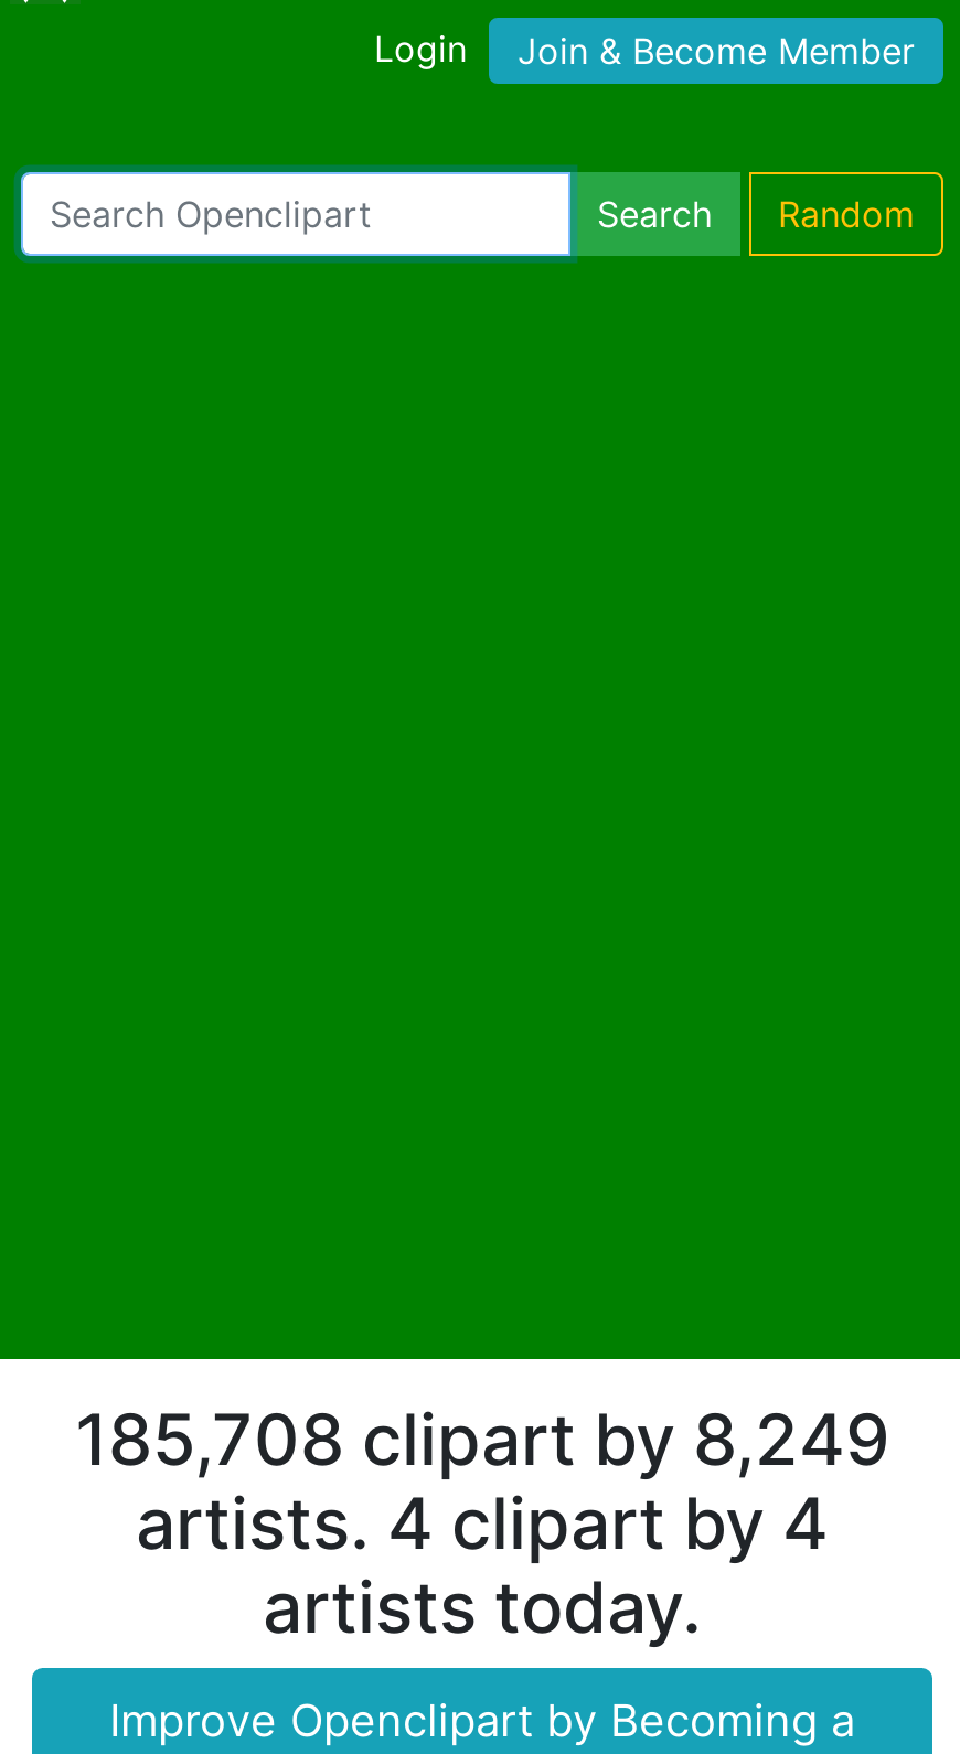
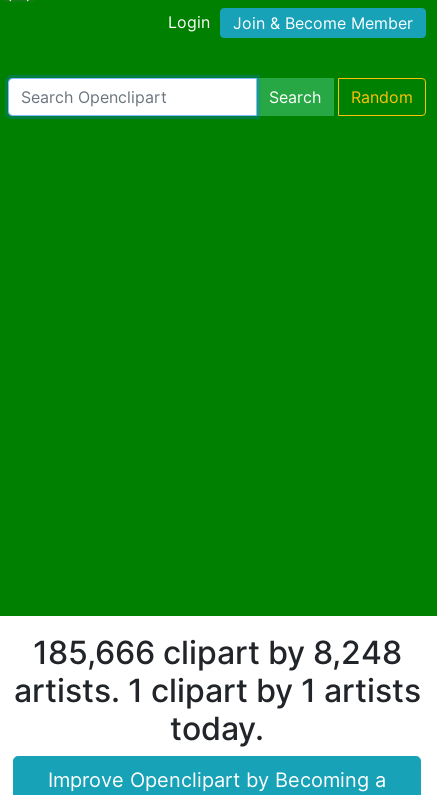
[75,1395,889,1649] 185,708 clipart by 8,249 | artists. 4 clipart by 4 | artists today. -> [13,632,420,747] 185,666 clipart by 8,248 | artists. 1 clipart by 1 artists | today.

